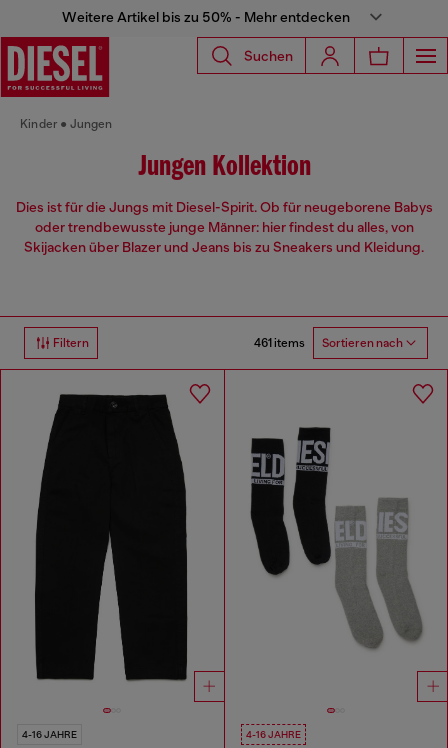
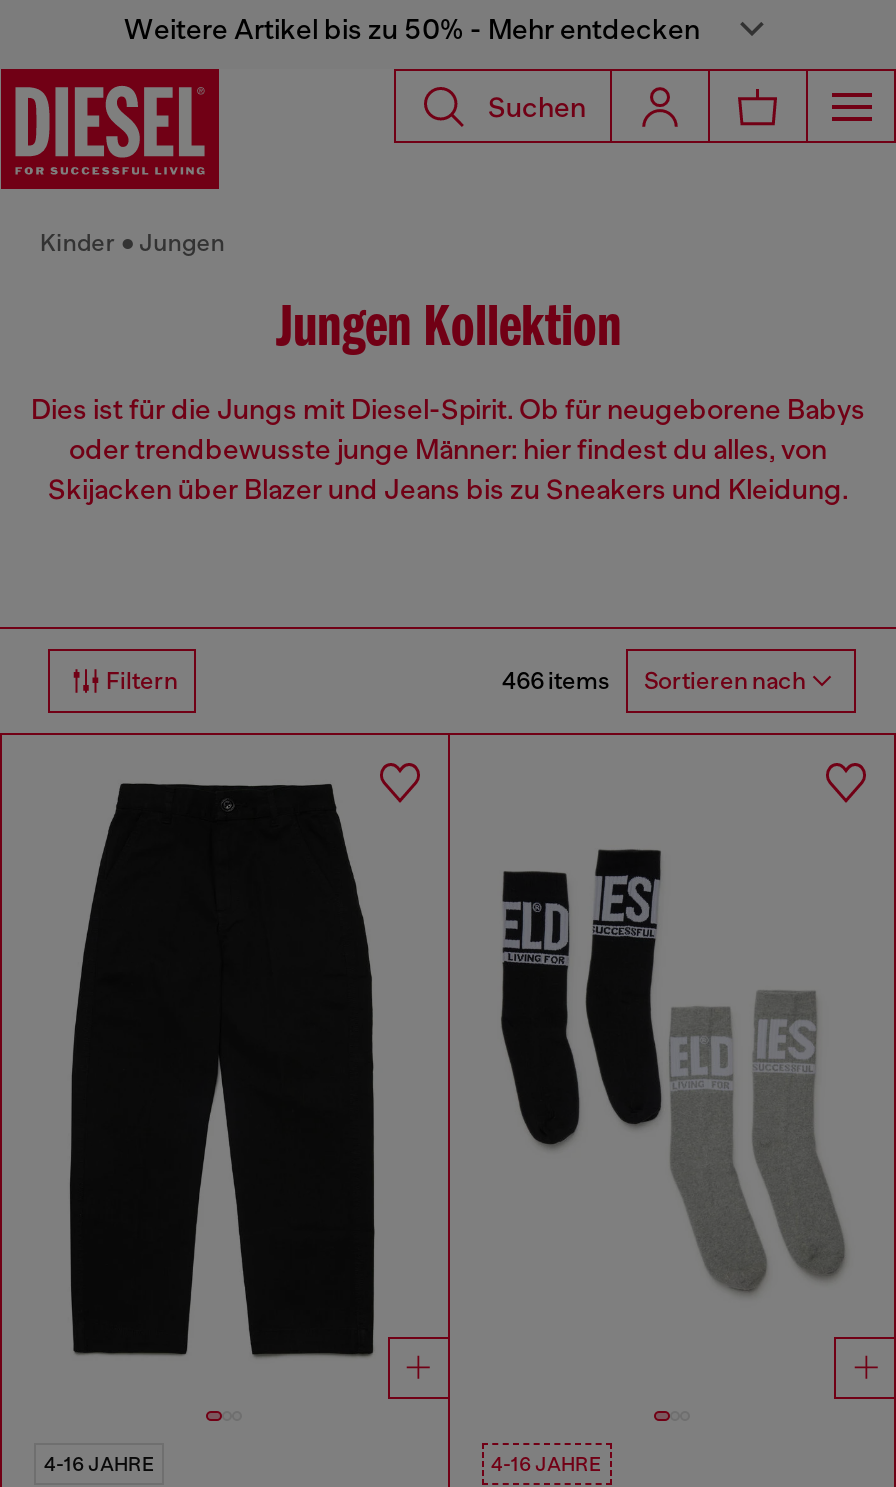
[254,336,403,350] 461 items Sortieren nach -> [502,667,806,696] 466 items Sortieren nach

